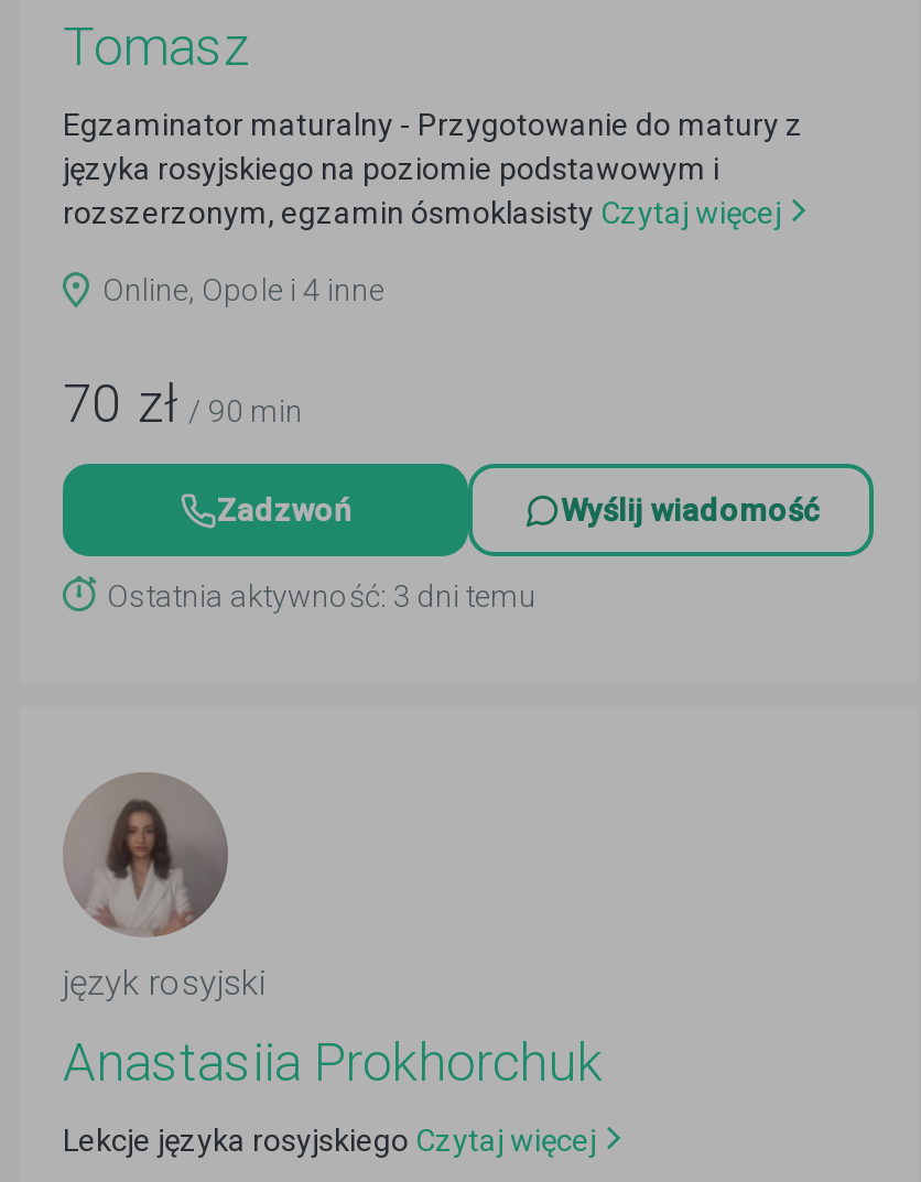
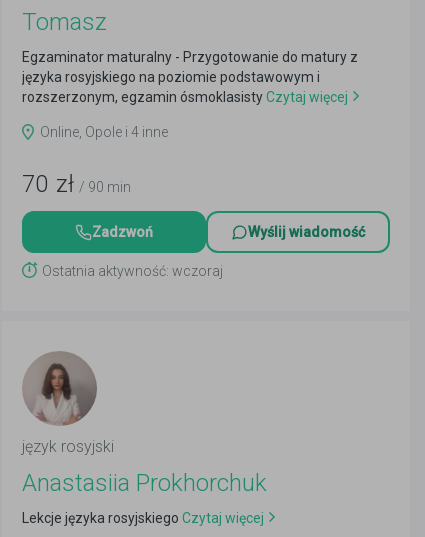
[107,579,537,614] Ostatnia aktywność: 3 dni temu -> [42,263,223,279] Ostatnia aktywność: wczoraj

